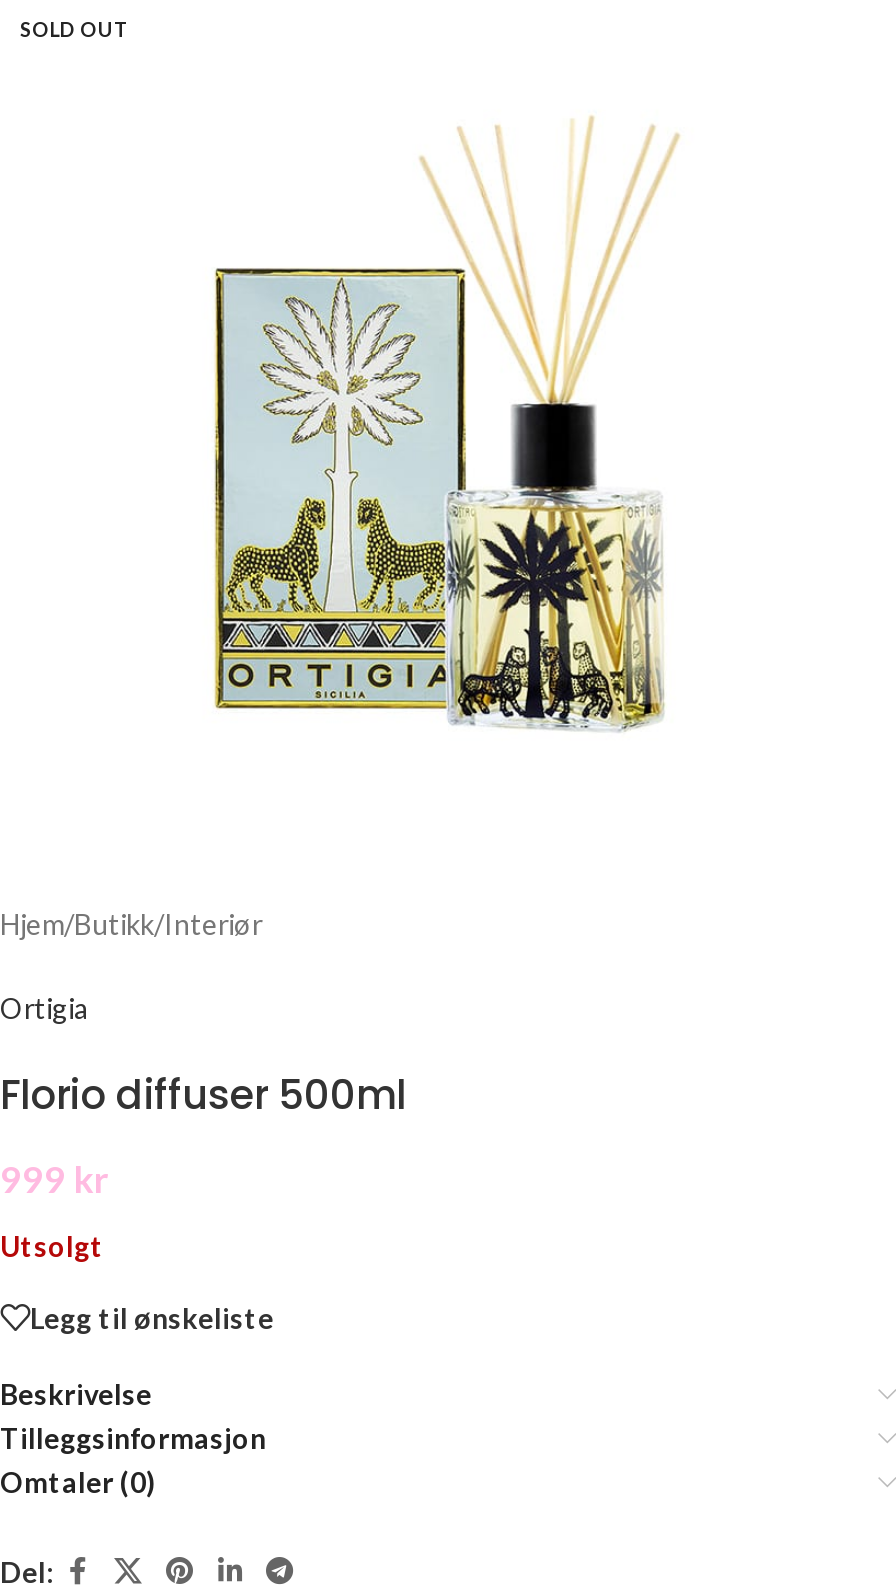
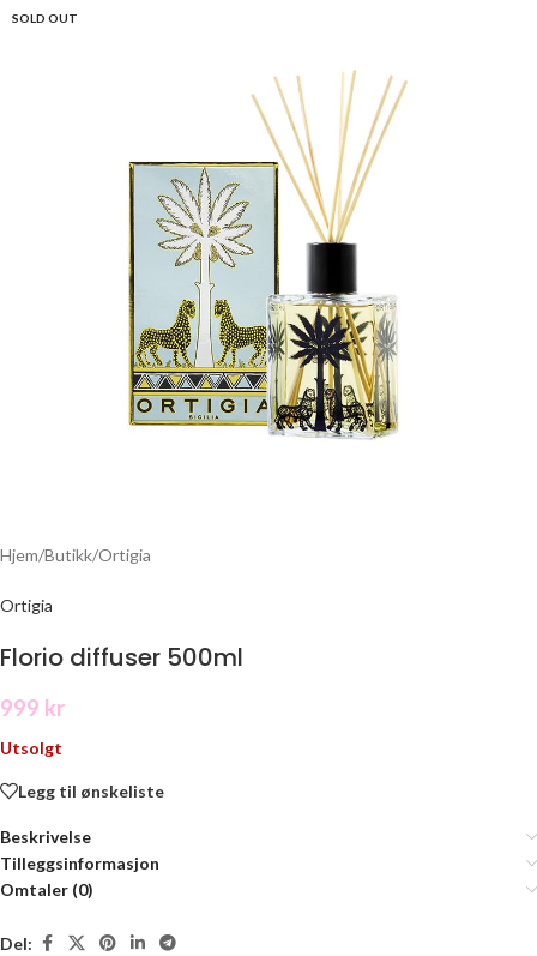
[0,907,262,941] Hjem/Butikk/ Interiør -> [0,545,151,565] Hjem/Butikk/ Ortigia

